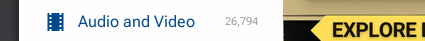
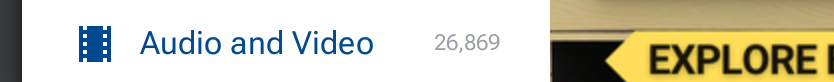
[225,15,258,28] 26,794 -> [434,30,500,56] 26,869

